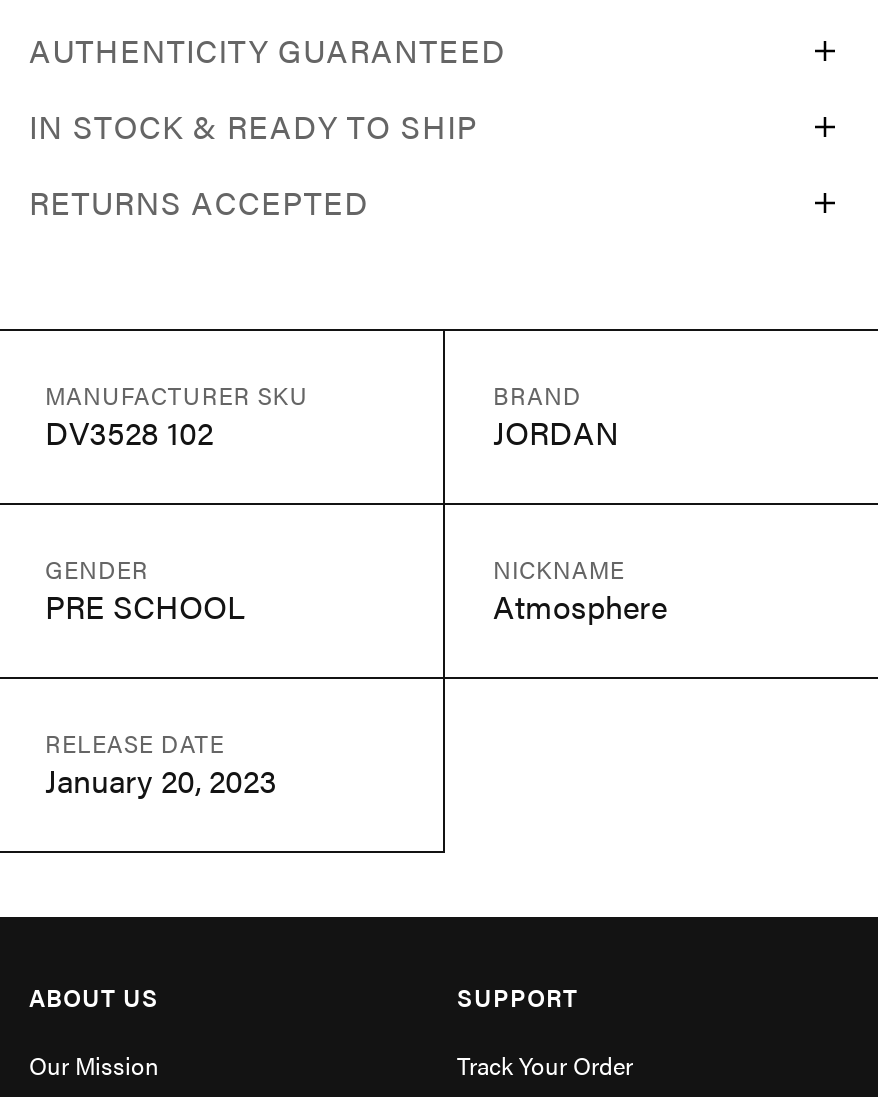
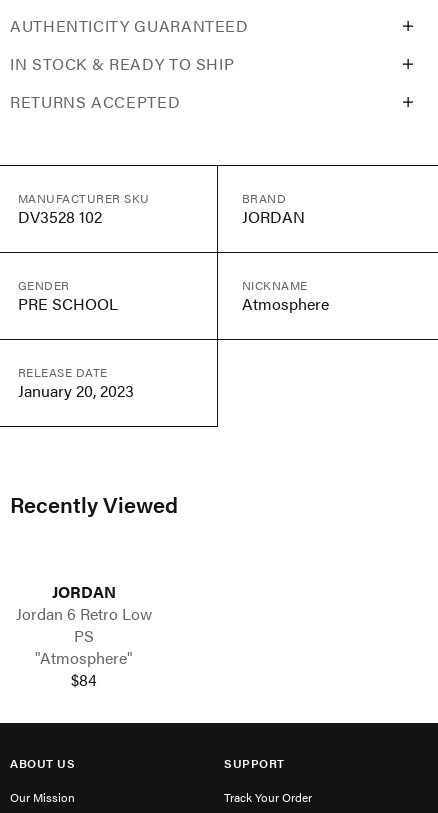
none -> [10,488,178,691] Recently Viewed | JORDAN | Jordan 6 Retro Low | PS | "Atmosphere" | $84

